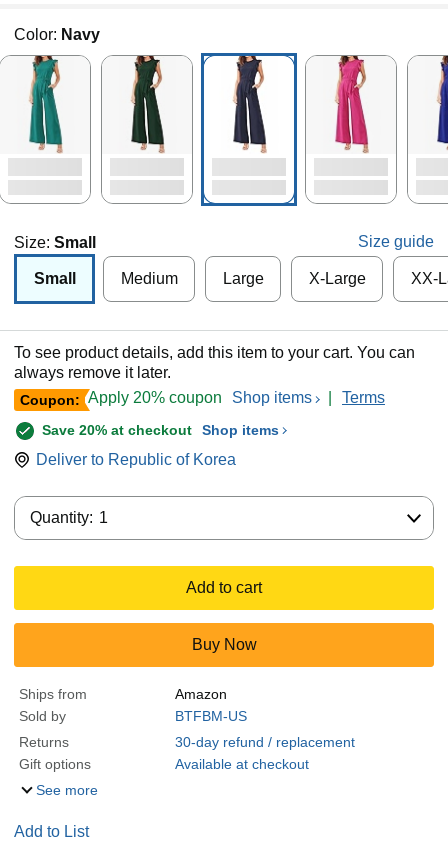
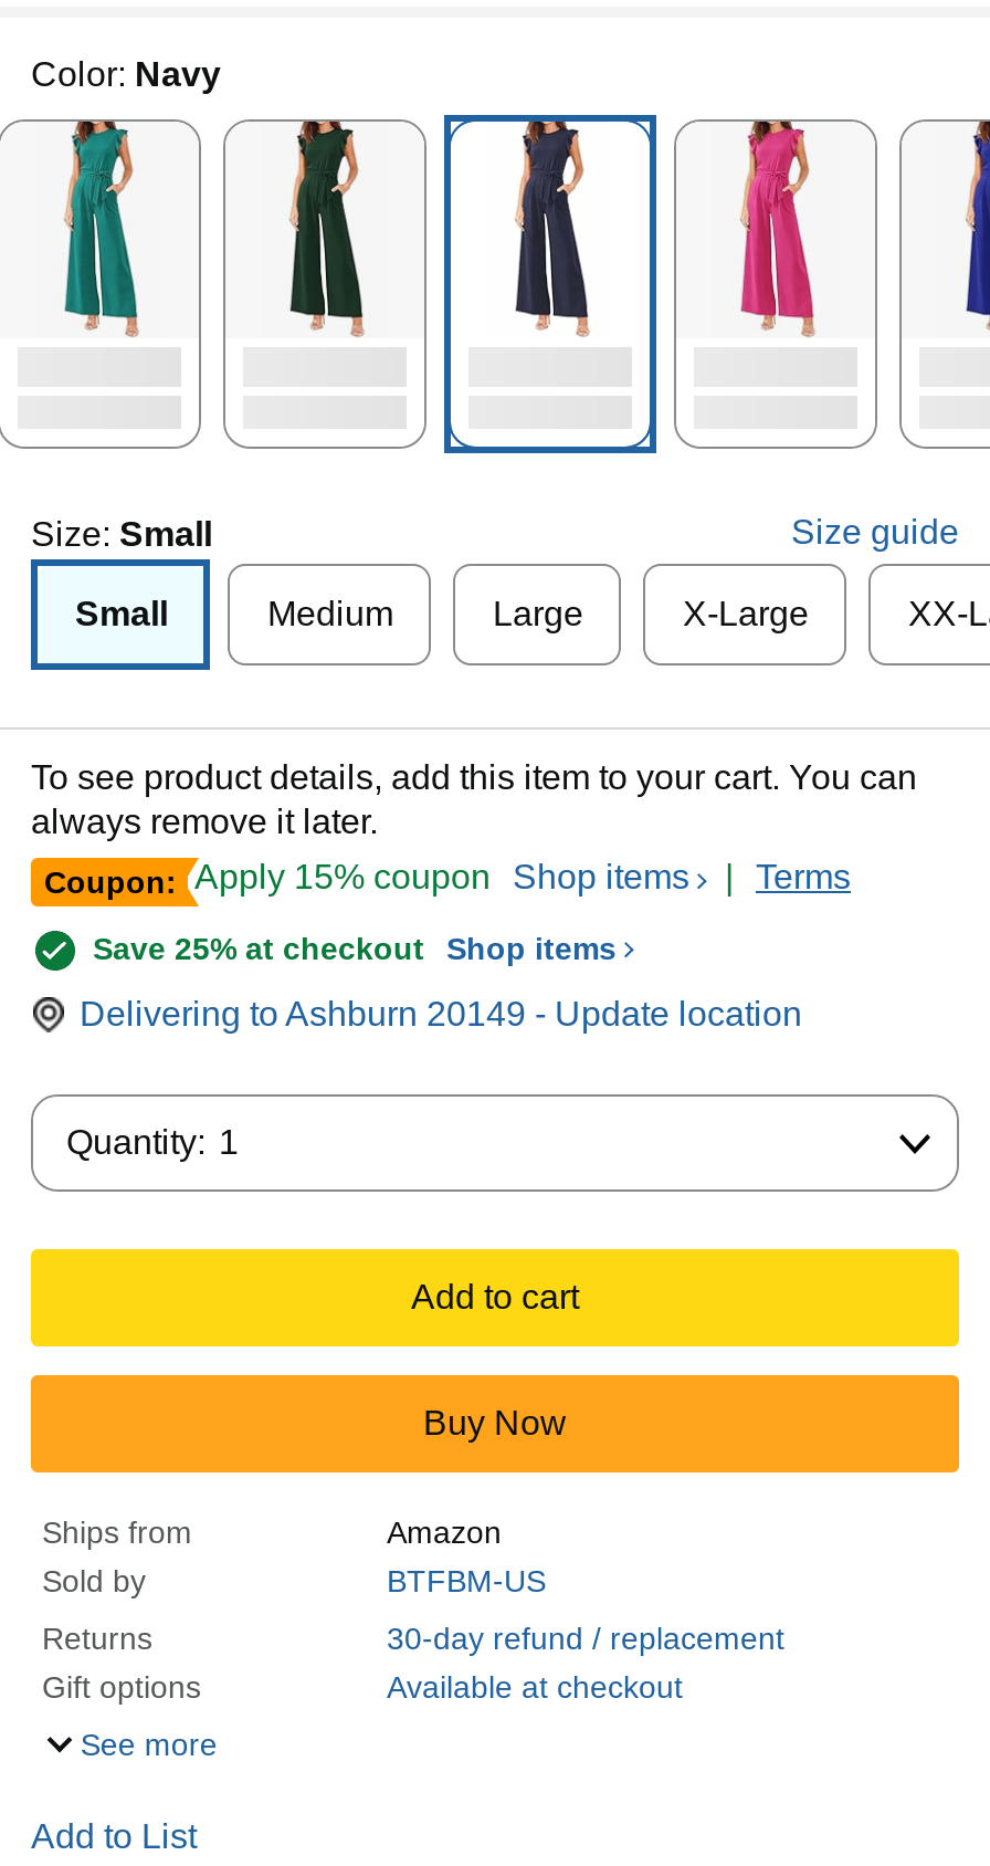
[20,389,312,408] Coupon: Apply 20% coupon Shop items -> [44,859,689,900] Coupon: Apply 15% coupon Shop items
[42,422,279,438] Save 20% at checkout Shop items -> [93,931,617,966] Save 25% at checkout Shop items
[36,451,236,468] Deliver to Republic of Korea -> [80,995,802,1032] Delivering to Ashburn 20149 - Update location

